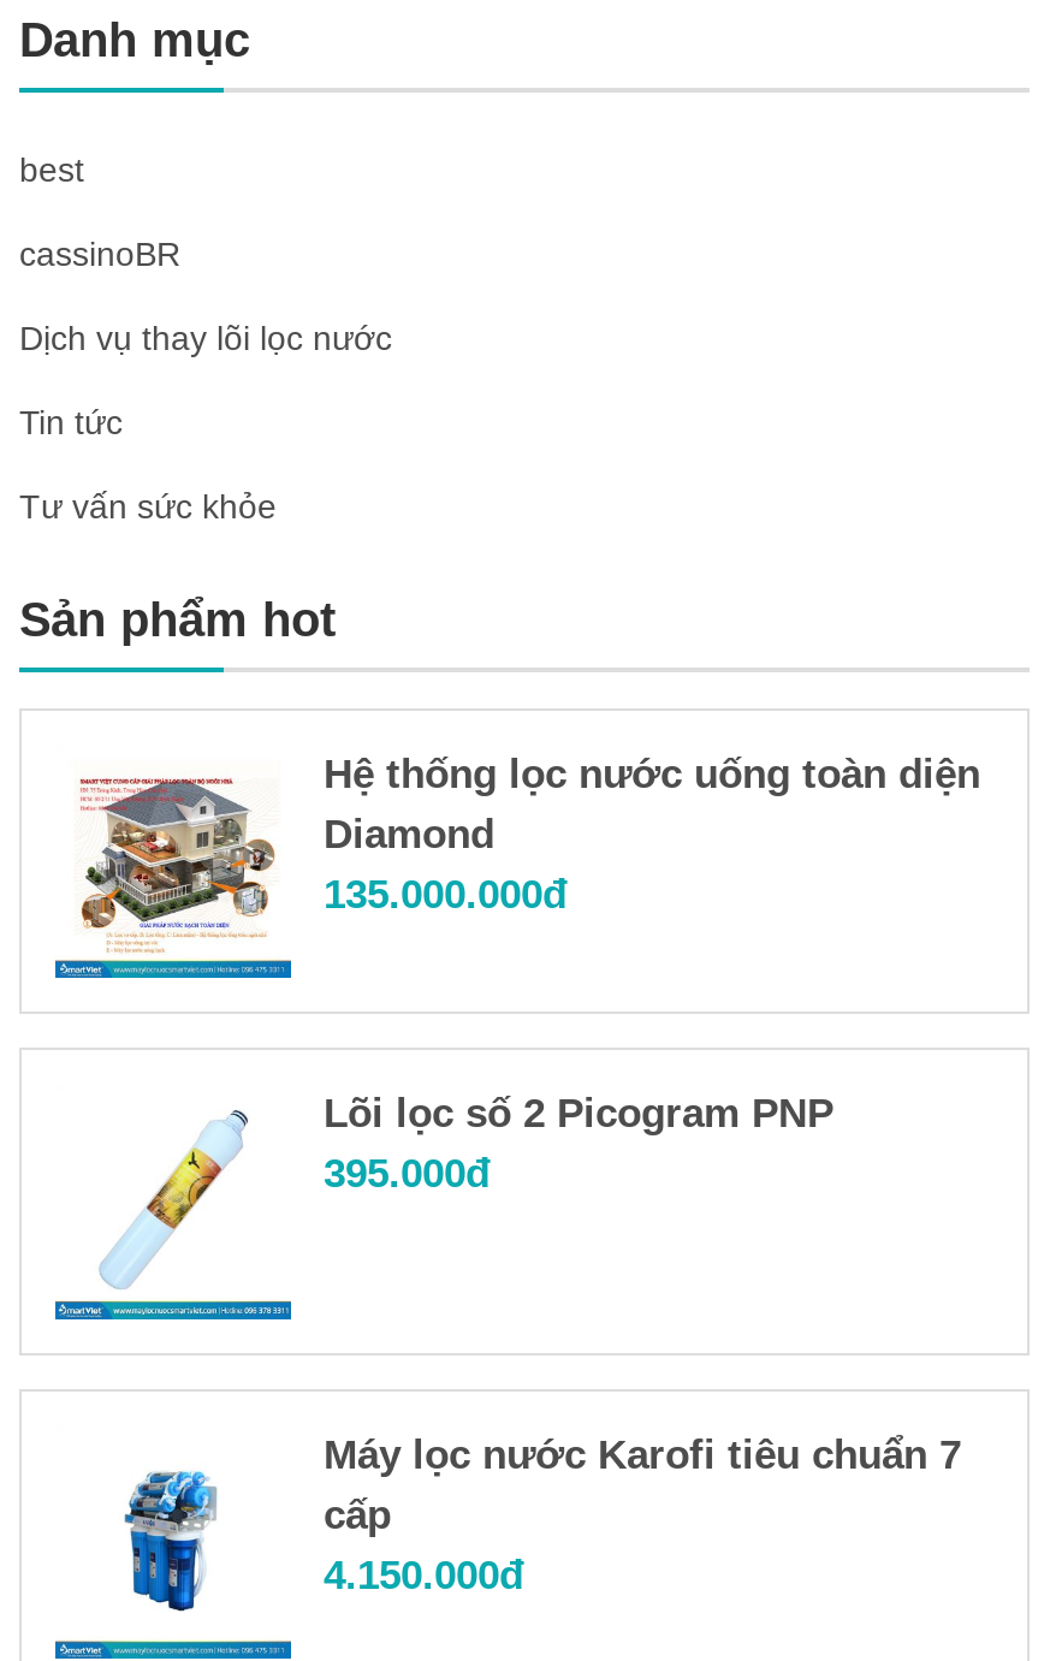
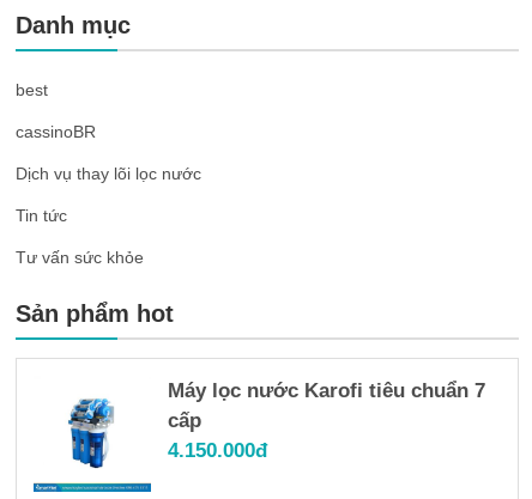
[77,751,980,954] [image] | Hệ thống lọc nước uống toàn diện | Diamond | 135.000.000đ -> none
[53,1091,833,1322] [image] | Lõi lọc số 2 Picogram PNP | 395.000đ -> none

